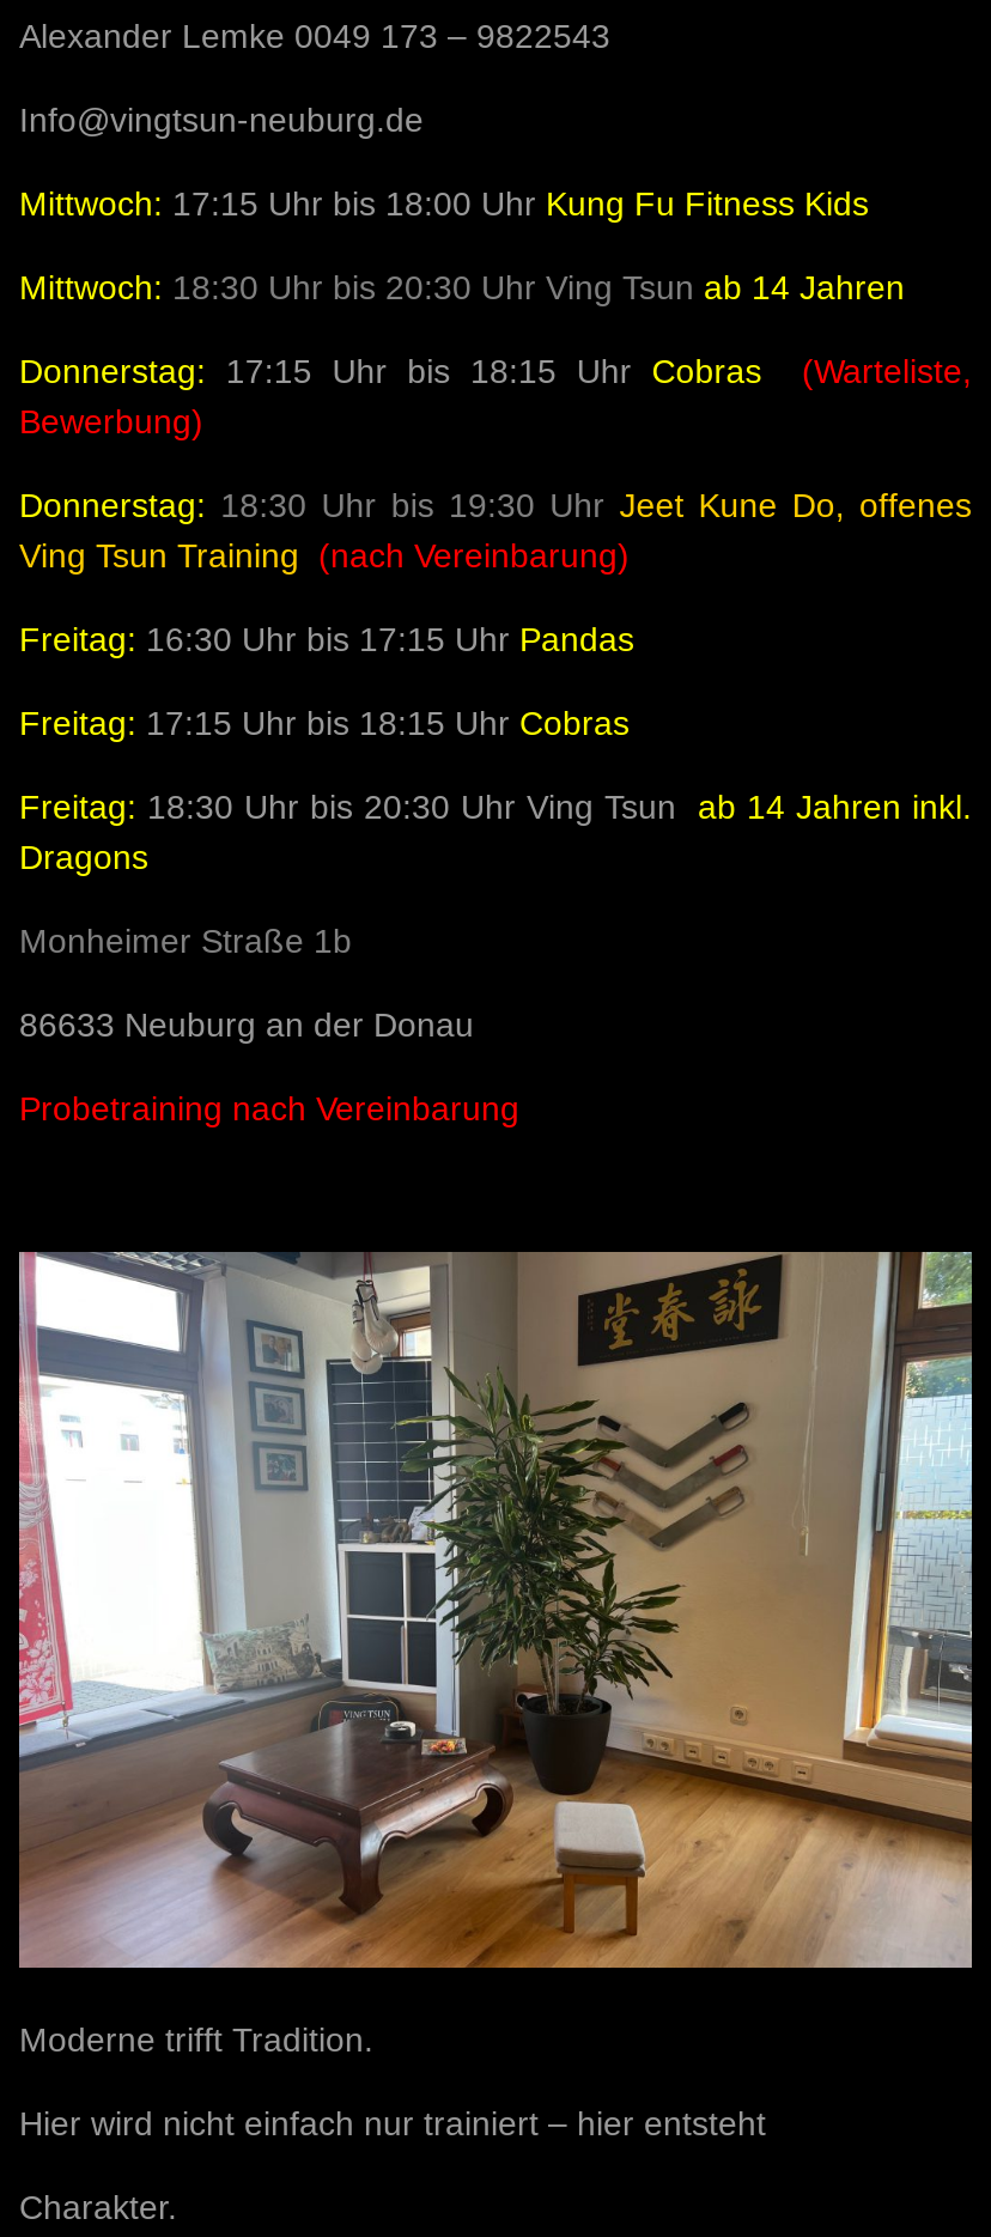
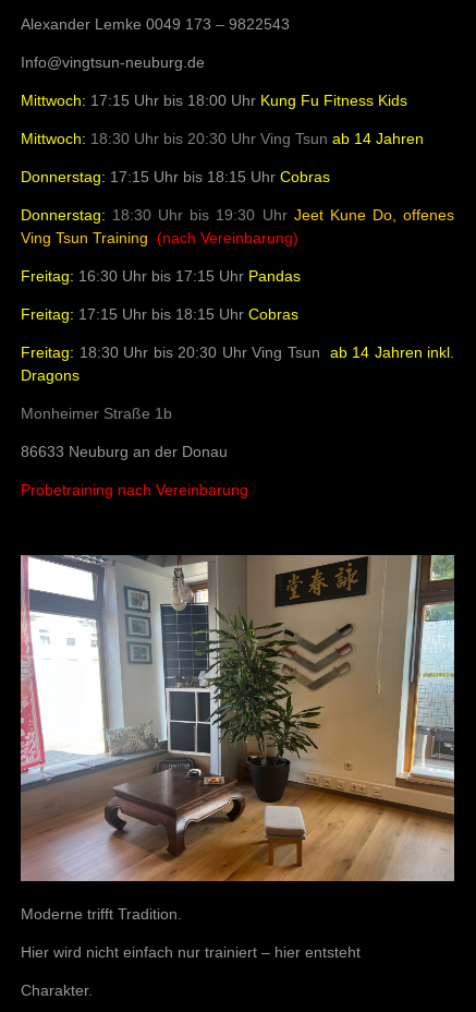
[19,353,972,441] Donnerstag: 17:15 Uhr bis 18:15 Uhr Cobras (Warteliste, | Bewerbung) -> [21,168,334,186] Donnerstag: 17:15 Uhr bis 18:15 Uhr Cobras

